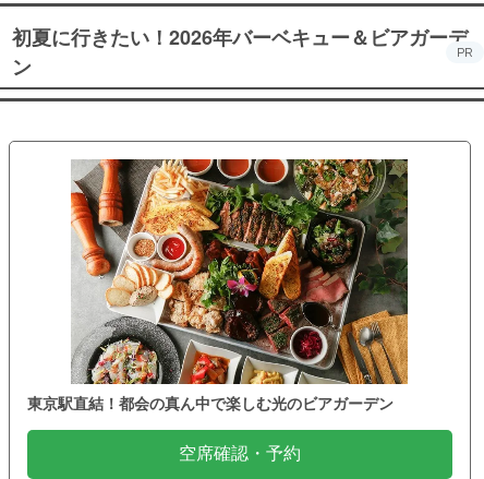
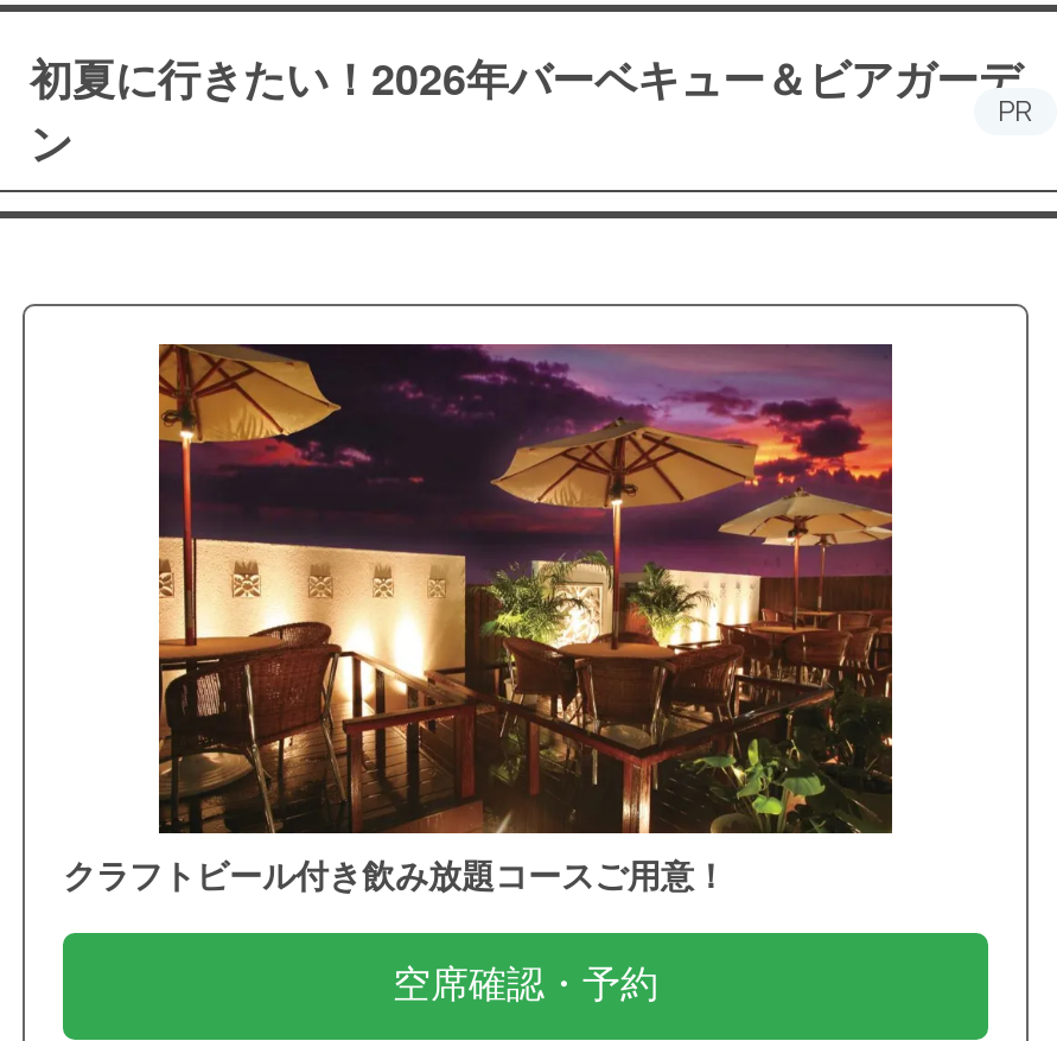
[27,158,409,413] [image] | 東京駅直結！都会の真ん中で楽しむ光のビアガーデン -> [63,341,893,898] [image] | クラフトビール付き飲み放題コースご用意！

